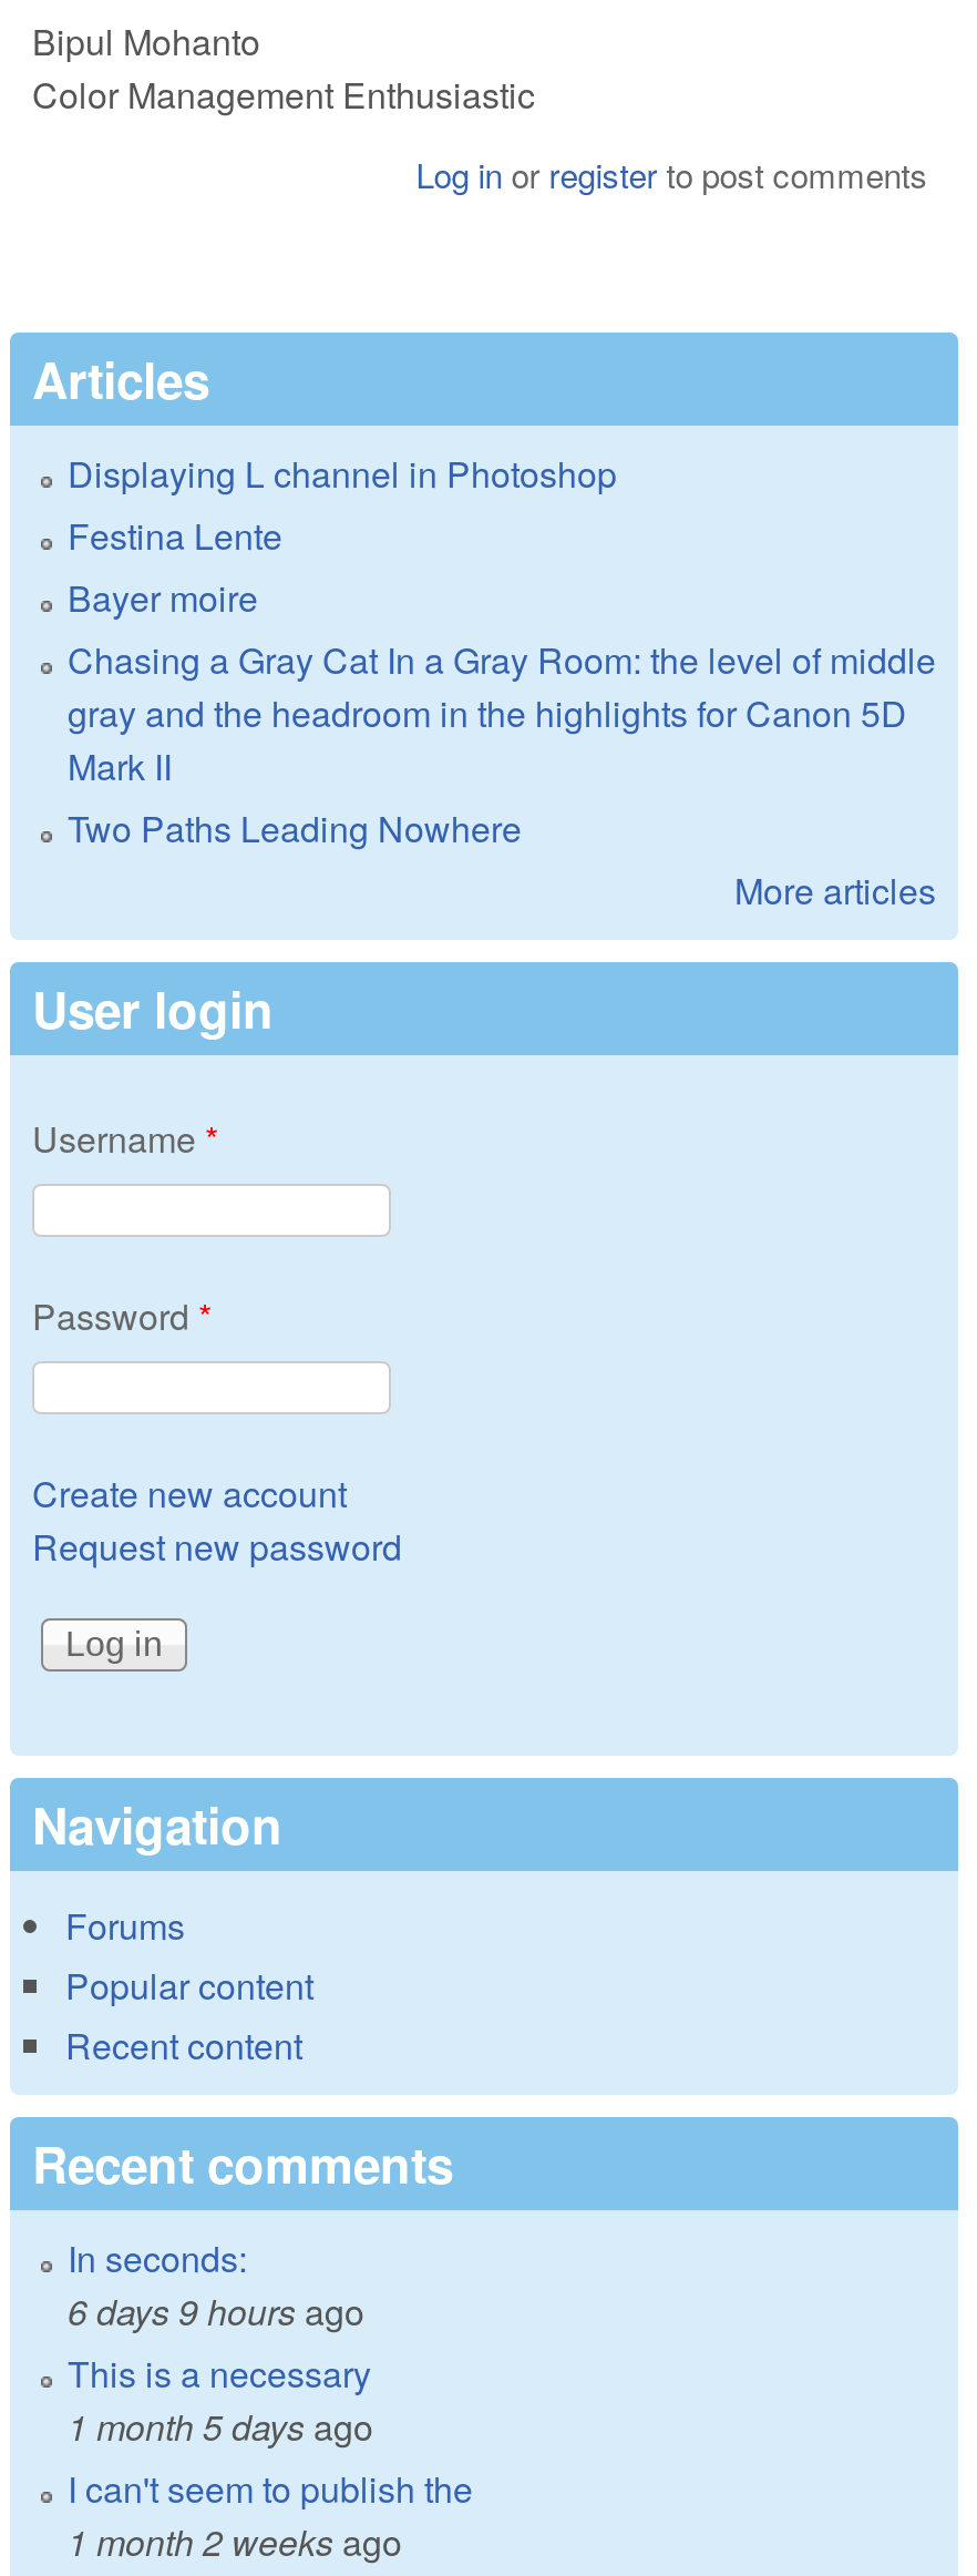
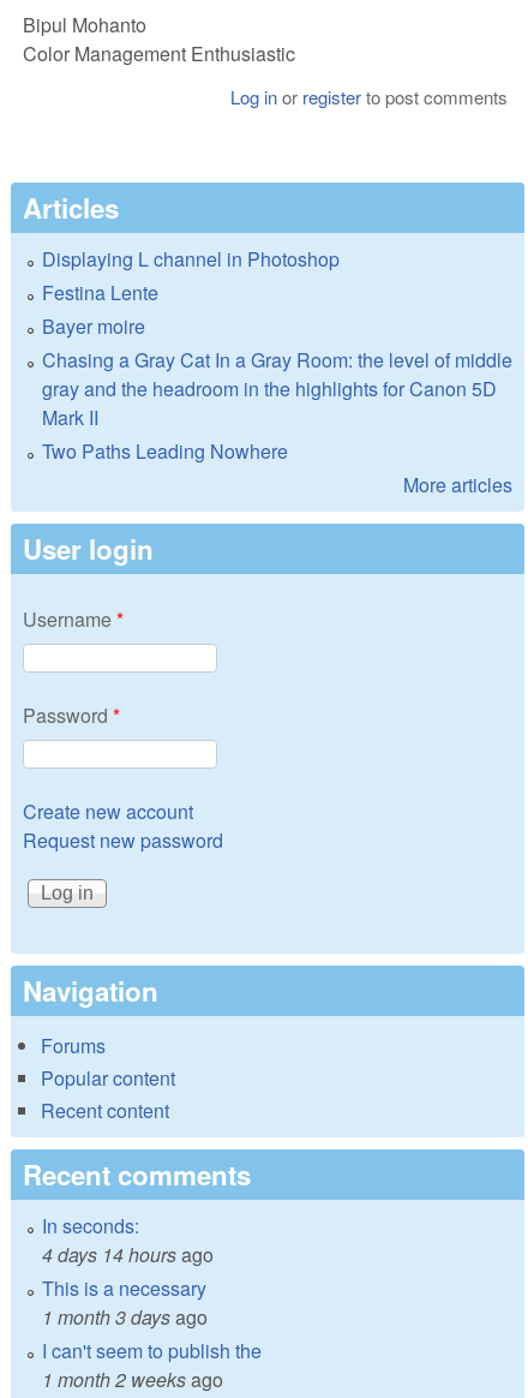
[68,2286,364,2337] 6 days 9 hours ago -> [42,1241,214,1268] 4 days 14 hours ago
[68,2401,373,2452] 1 month 5 days ago -> [42,1303,208,1331] 1 month 3 days ago

